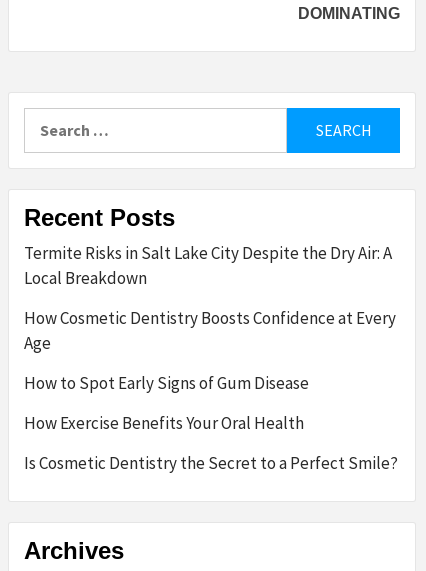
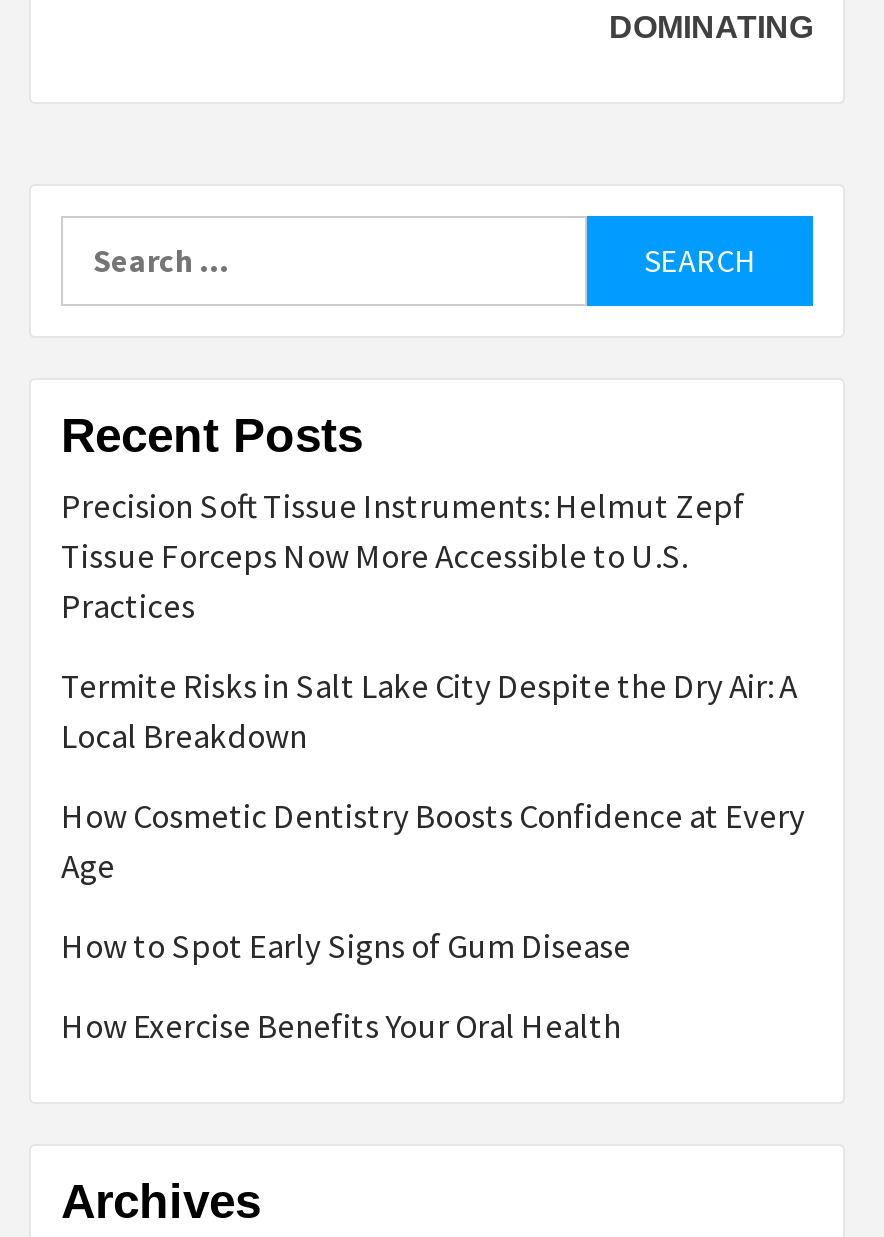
none -> [61,483,745,627] Precision Soft Tissue Instruments: Helmut Zepf | Tissue Forceps Now More Accessible to U.S. | Practices
moved [24,242,396,434] -> [61,663,805,1047]: Termite Risks in Salt Lake City Despite the Dry Air: A | Local Breakdown | How Cosmetic Dentistry Boosts Confidence at Every | Age | How to Spot Early Signs of Gum Disease | How Exercise Benefits Your Oral Health
[24,452,398,474] Is Cosmetic Dentistry the Secret to a Perfect Smile? -> none

